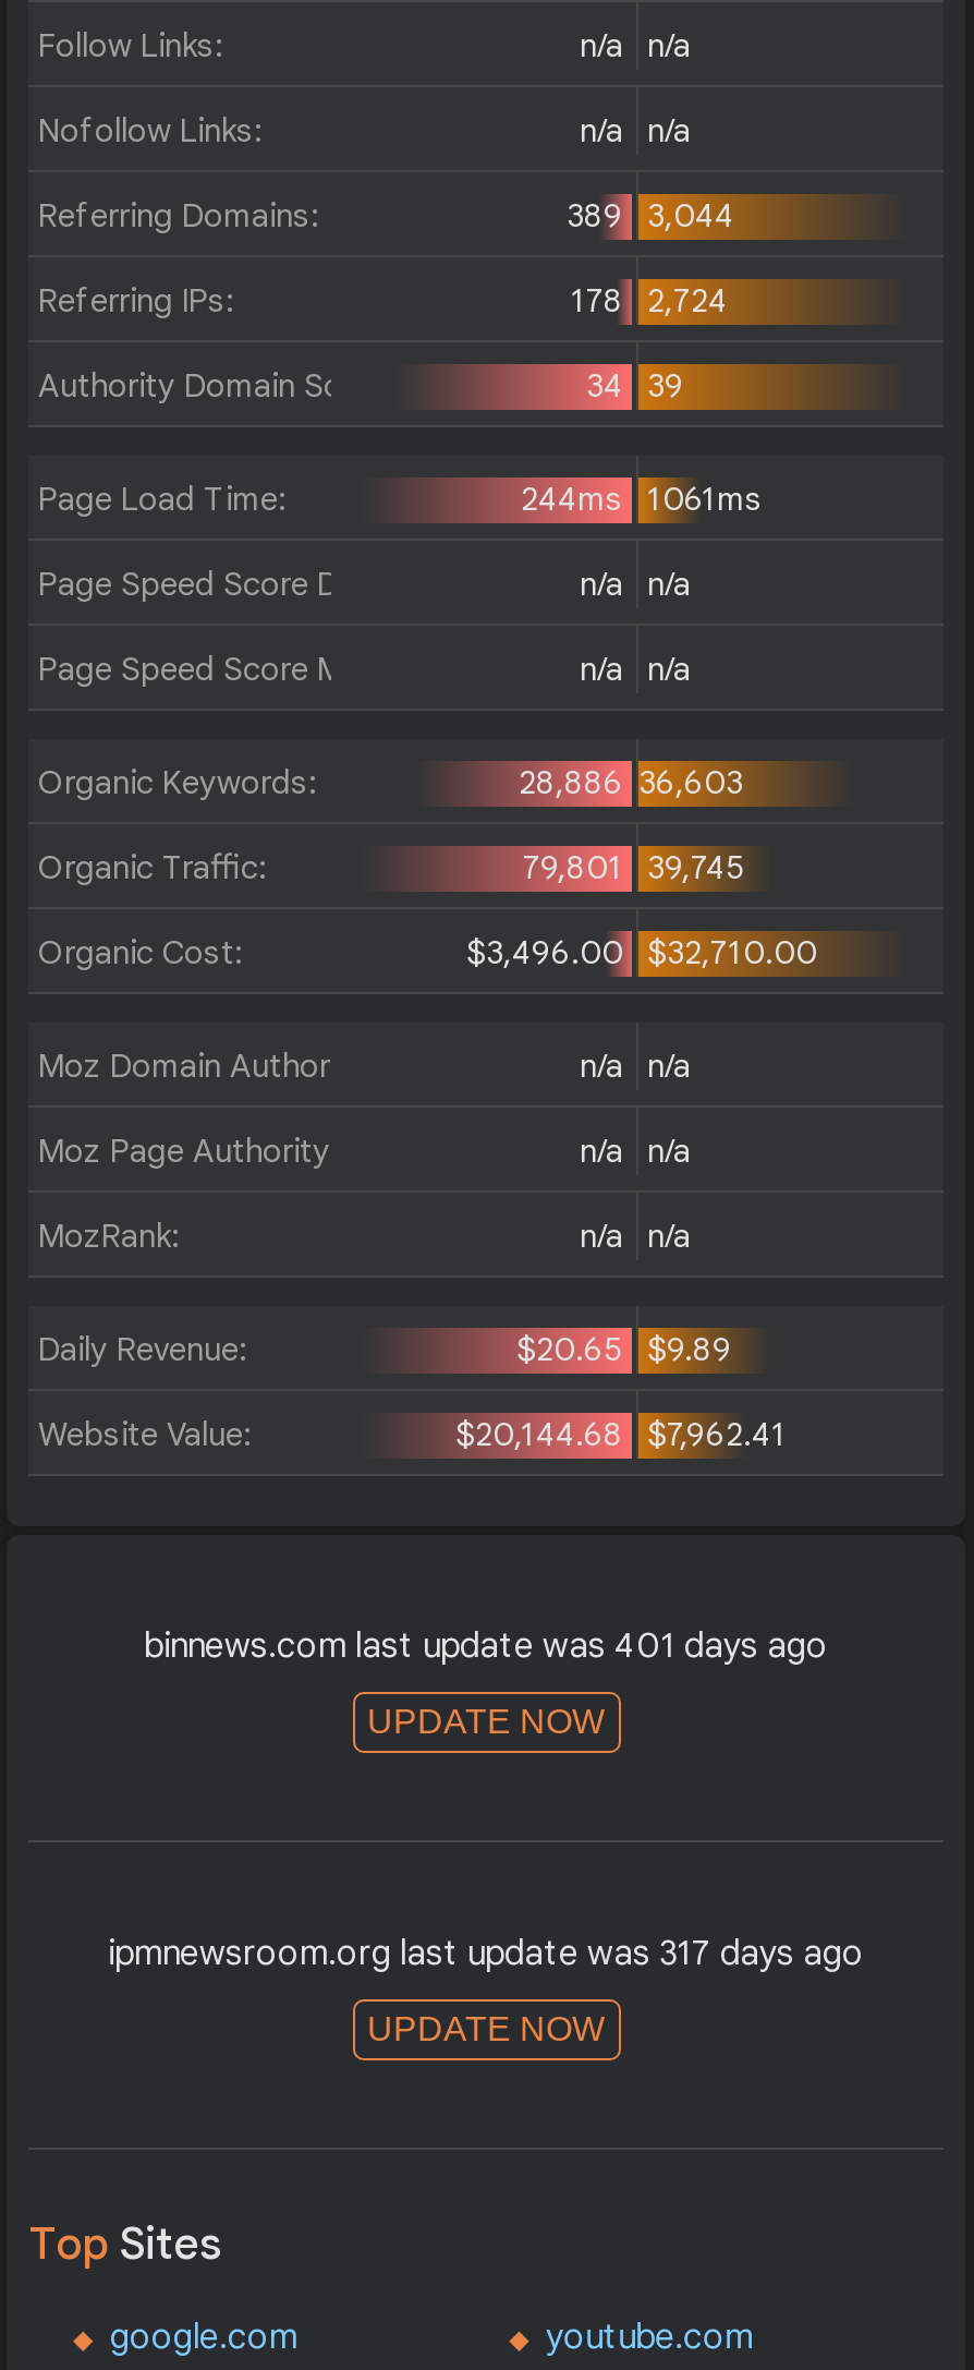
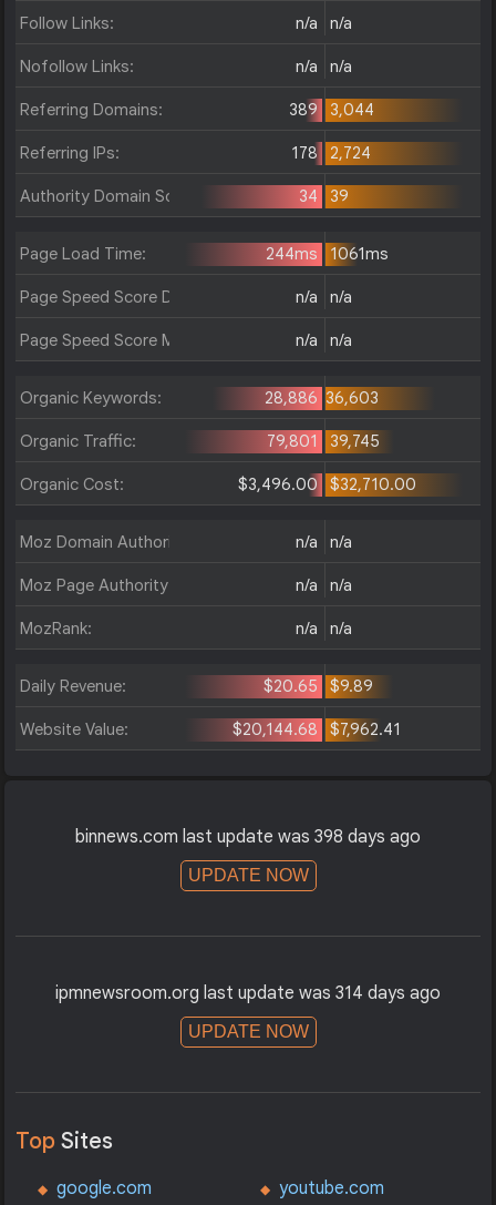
[144,1624,828,1668] binnews.com last update was 401 days ago -> [75,826,421,848] binnews.com last update was 398 days ago
[108,1932,864,1975] ipmnewsroom.org last update was 317 days ago -> [55,982,441,1004] ipmnewsroom.org last update was 314 days ago

